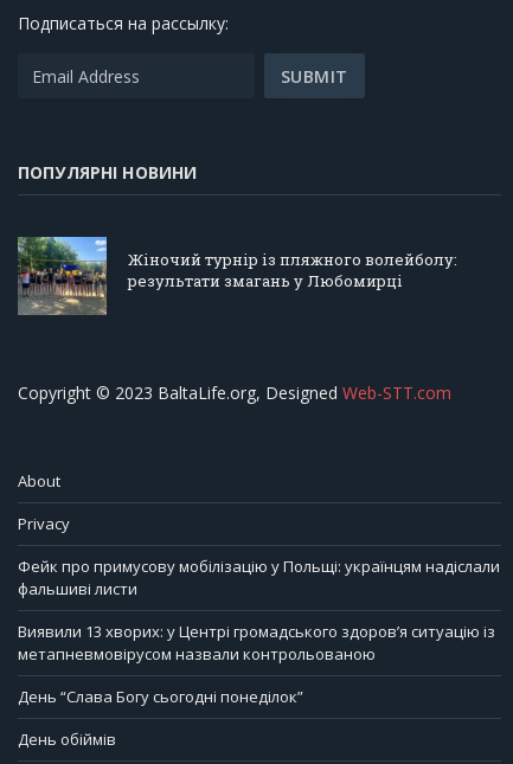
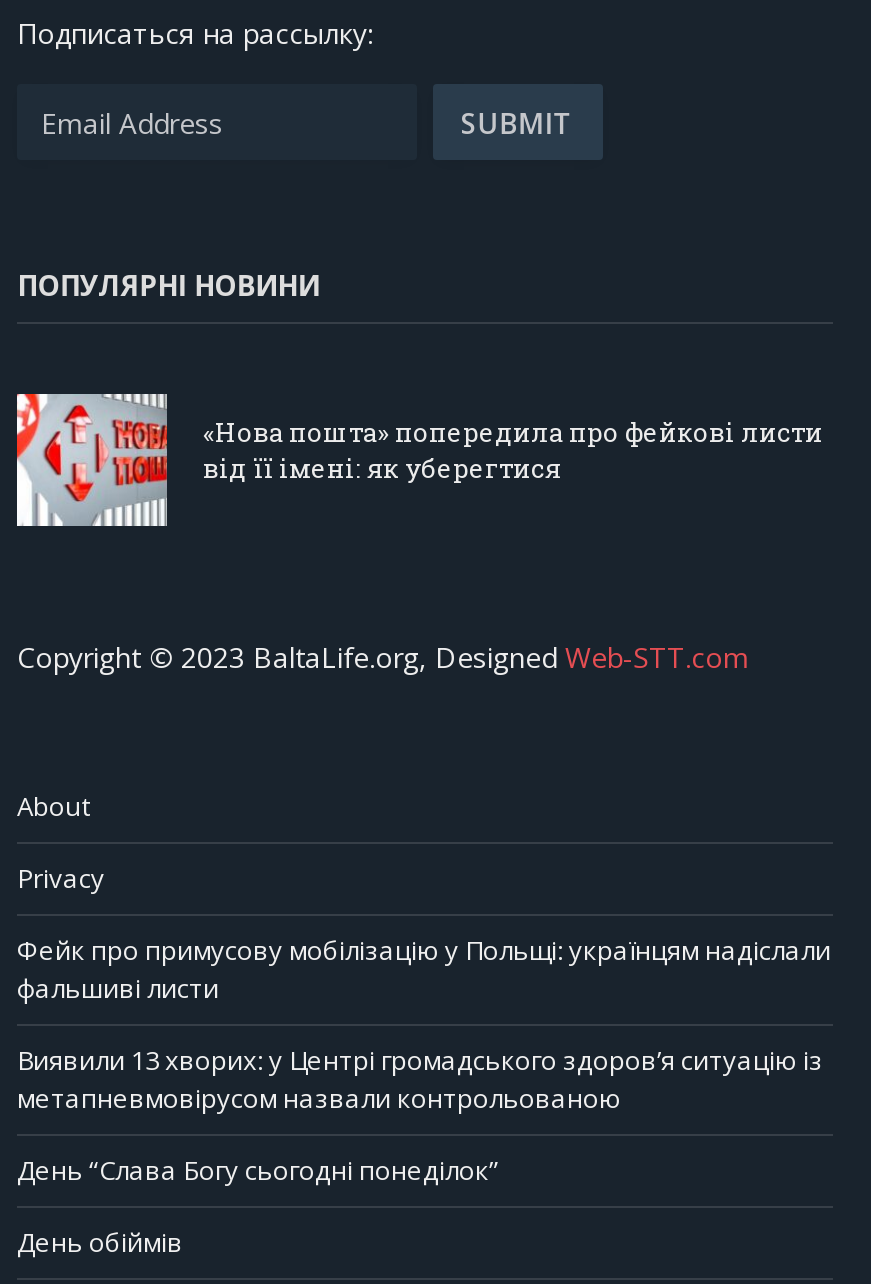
[17,236,457,316] [image] | Жіночий турнір із пляжного волейболу: | результати змагань у Любомирці -> [15,392,823,528] [image] | «Нова пошта» попередила про фейкові листи | від її імені: як уберегтися

